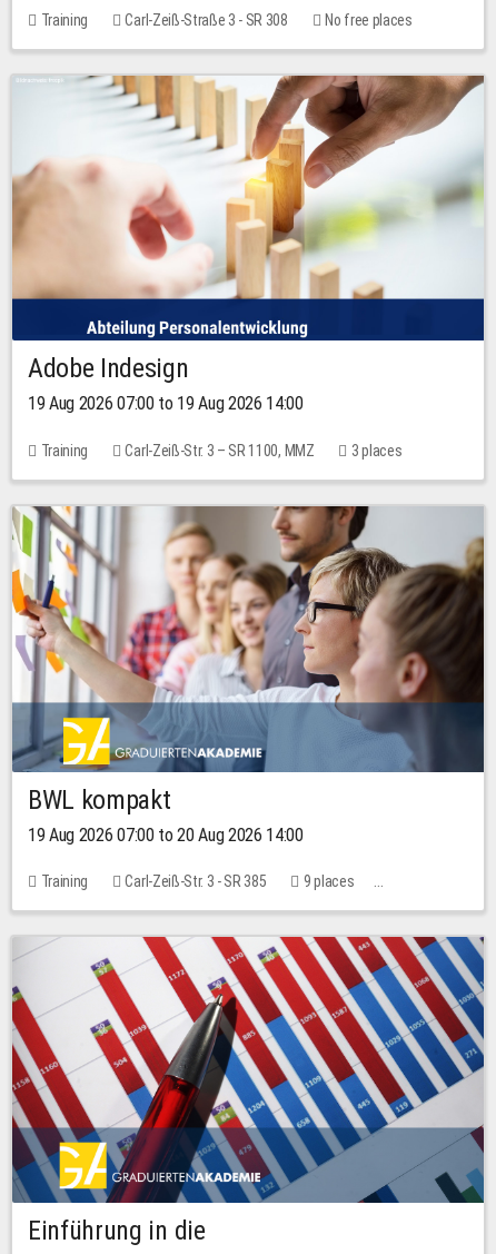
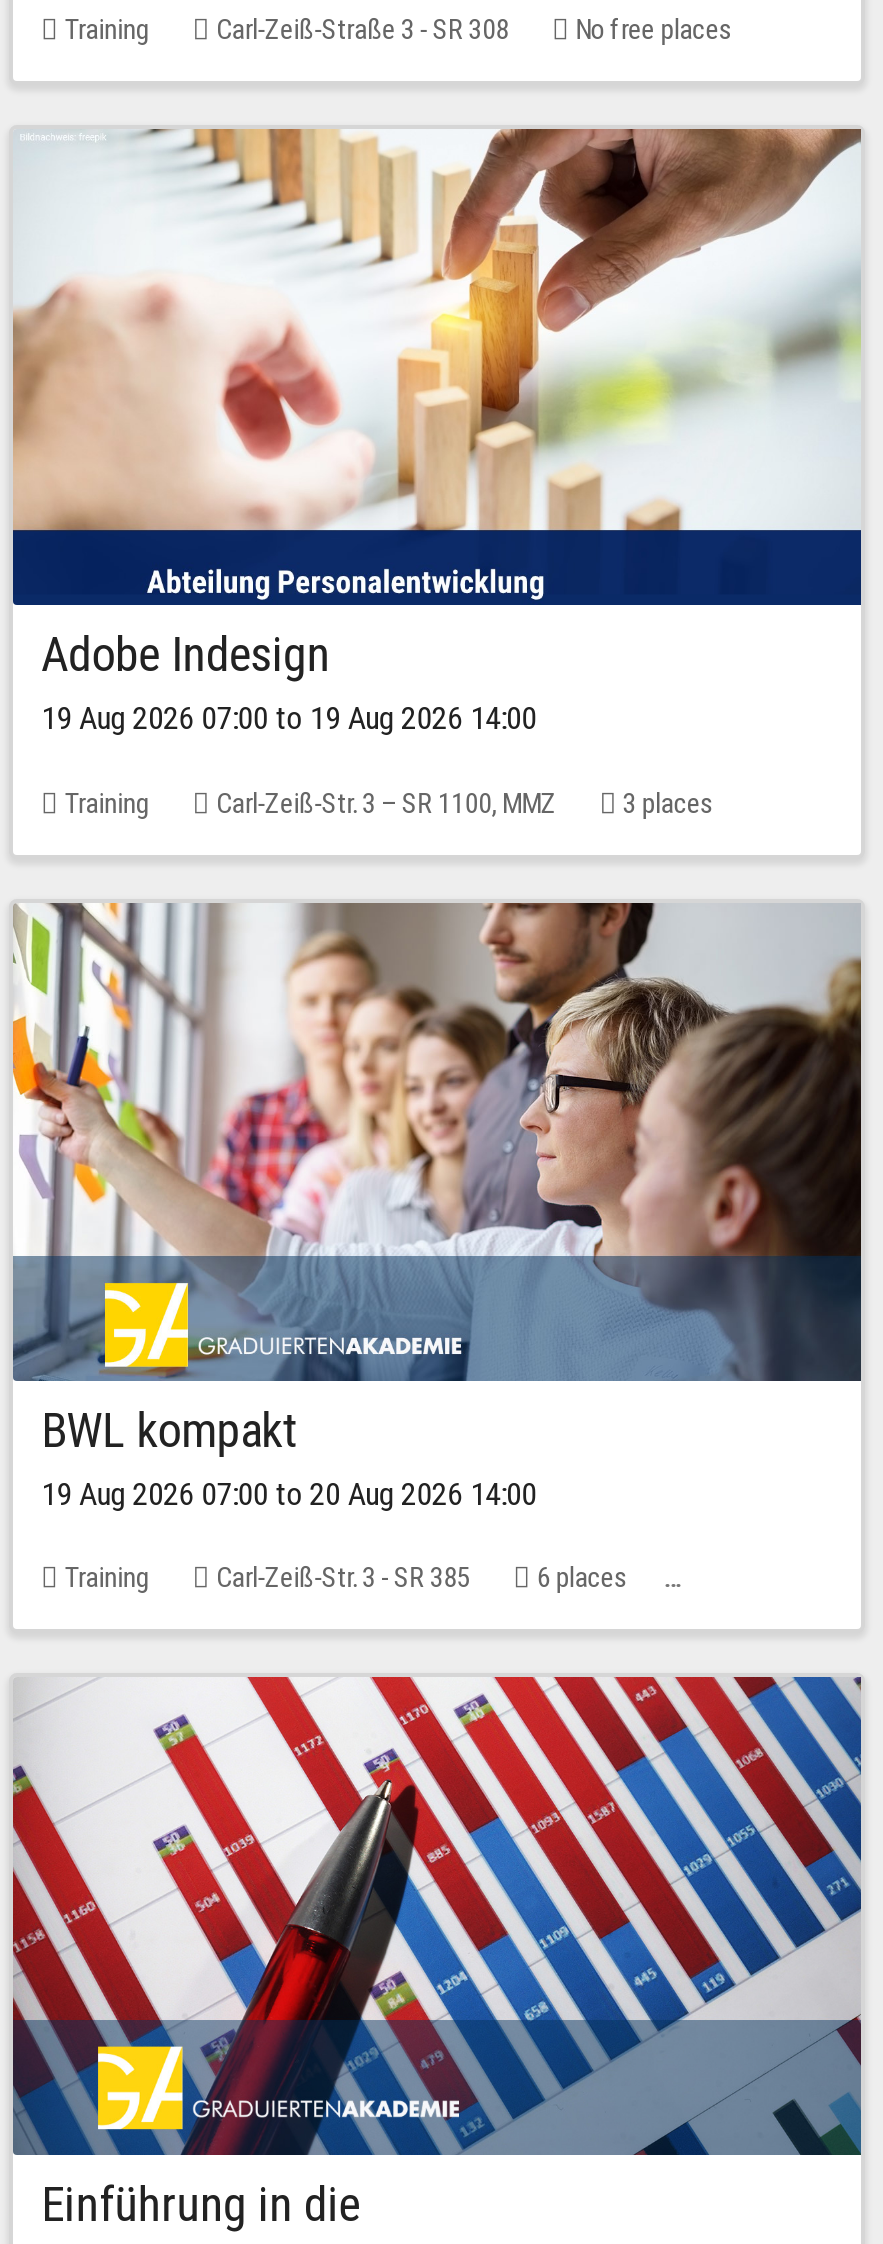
[303,872,354,890] 9 places -> [537,1561,628,1593] 6 places

